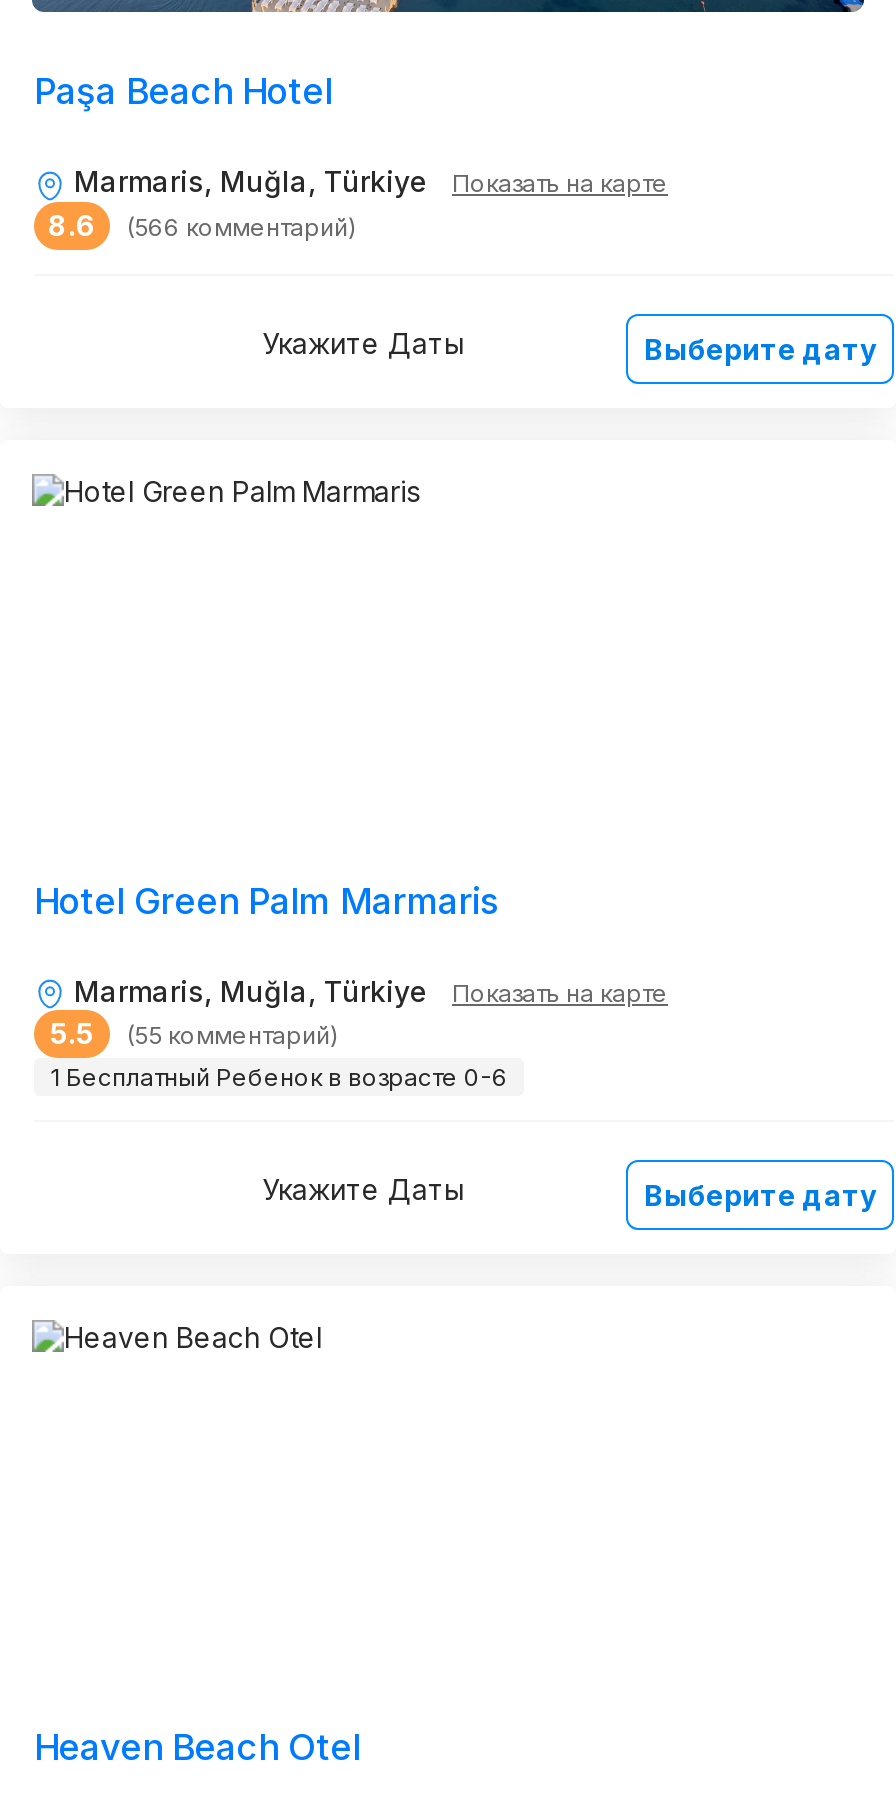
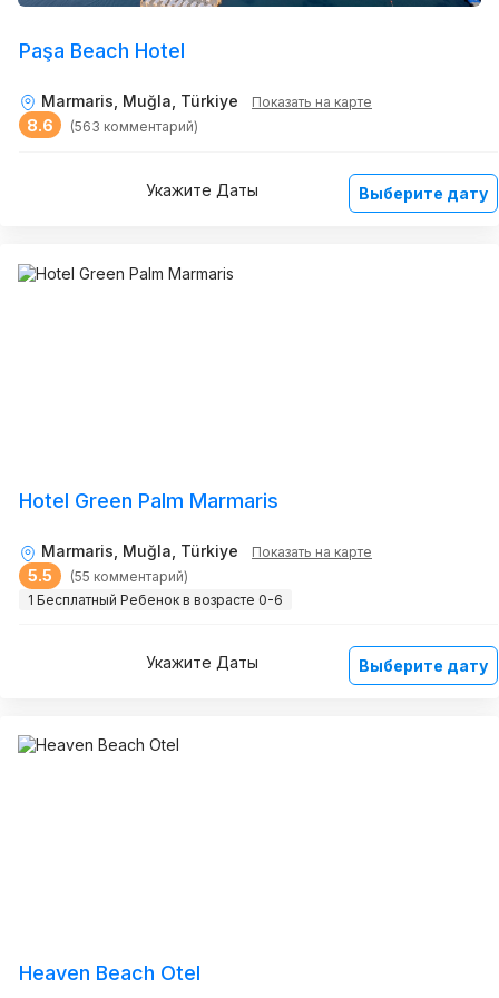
[48,208,356,242] 8.6 (566 комментарий) -> [27,116,198,135] 8.6 (563 комментарий)

